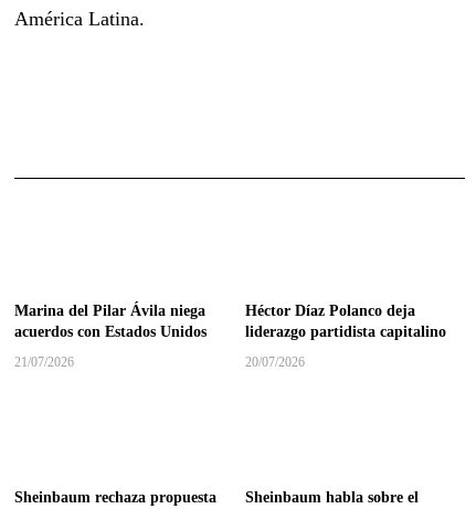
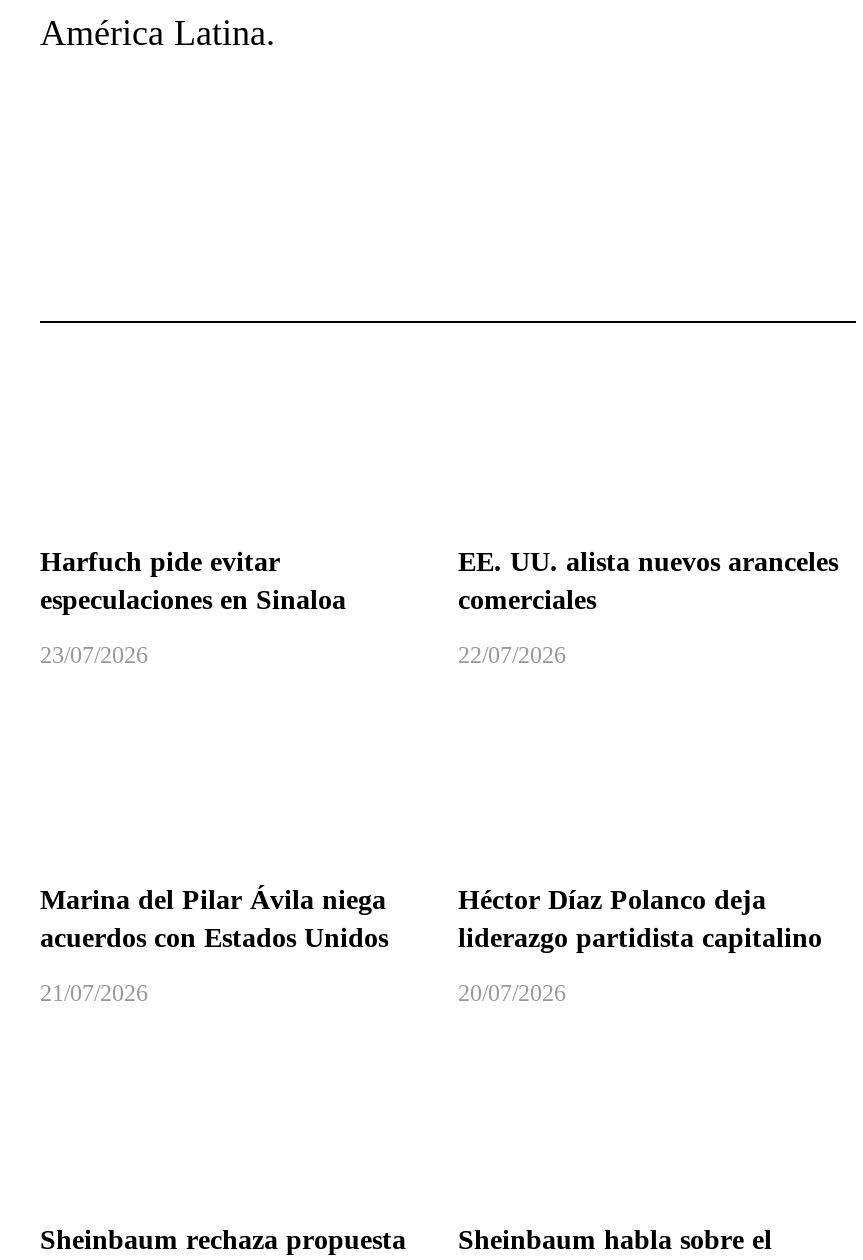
none -> [40,547,346,669] Harfuch pide evitar | especulaciones en Sinaloa | 23/07/2026
none -> [458,547,838,669] EE. UU. alista nuevos aranceles | comerciales | 22/07/2026

